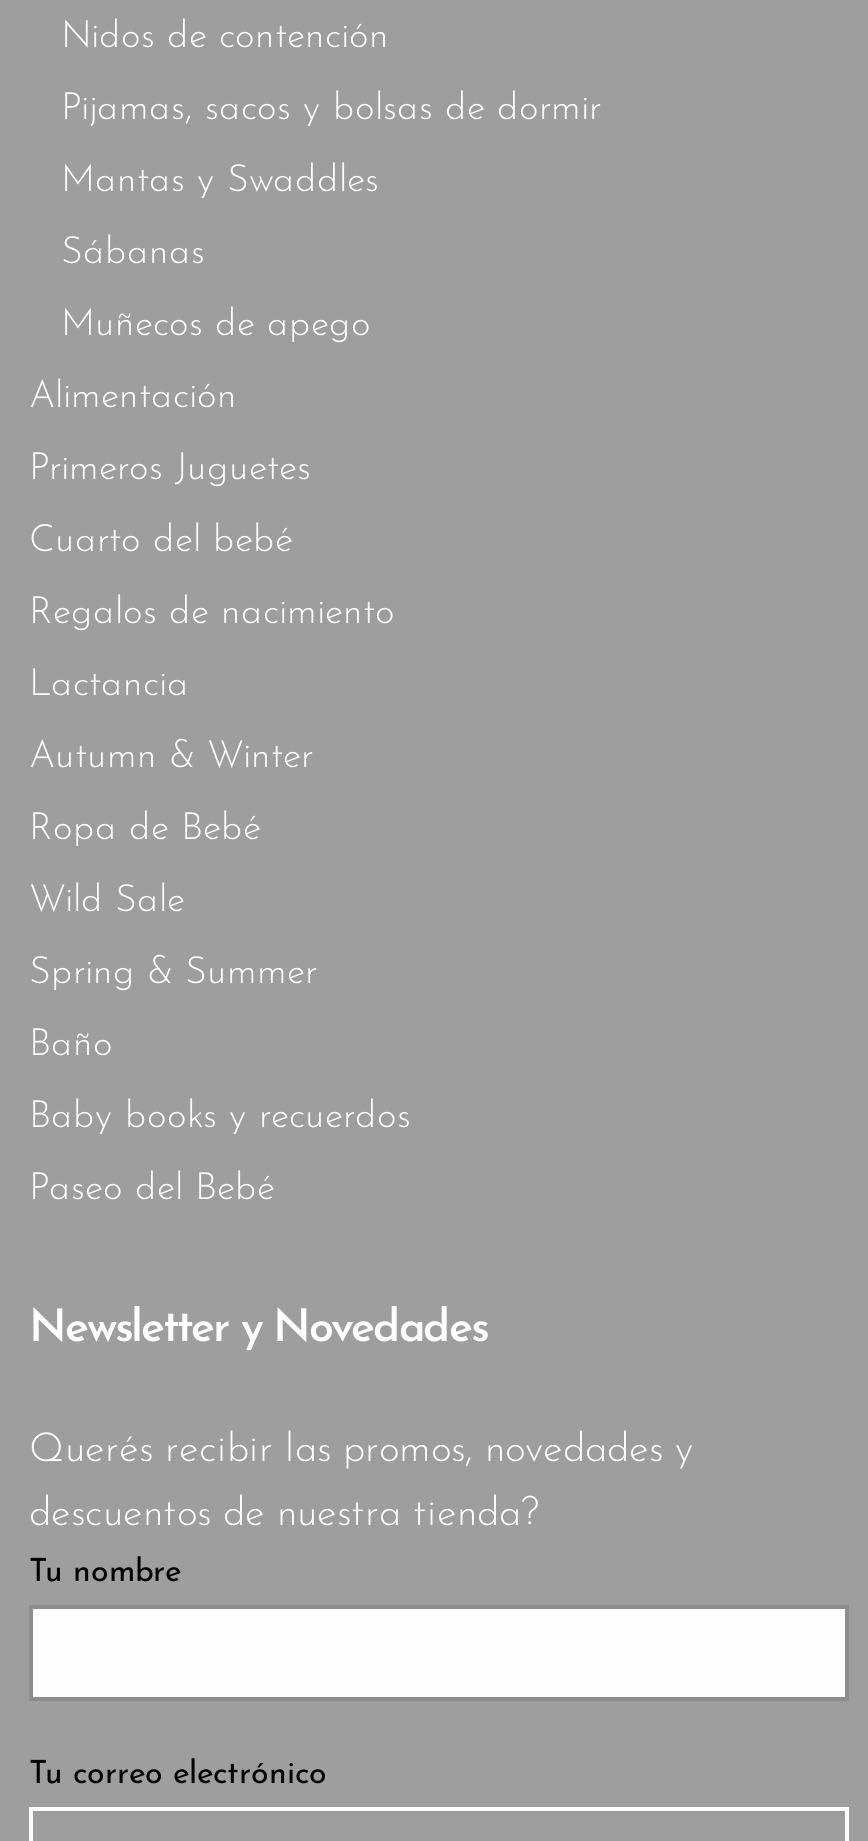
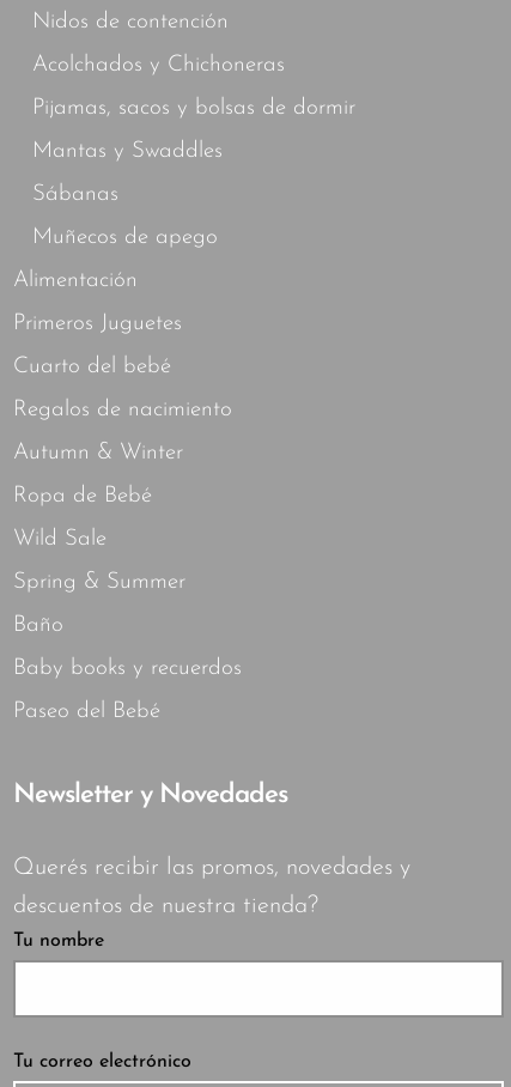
none -> [32,54,285,77] Acolchados y Chichoneras
moved [29,91,601,633] -> [13,97,355,422]: Pijamas, sacos y bolsas de dormir | Mantas y Swaddles | Sábanas | Muñecos de apego | Alimentación | Primeros Juguetes | Cuarto del bebé | Regalos de nacimiento
[29,667,189,705] Lactancia -> none

